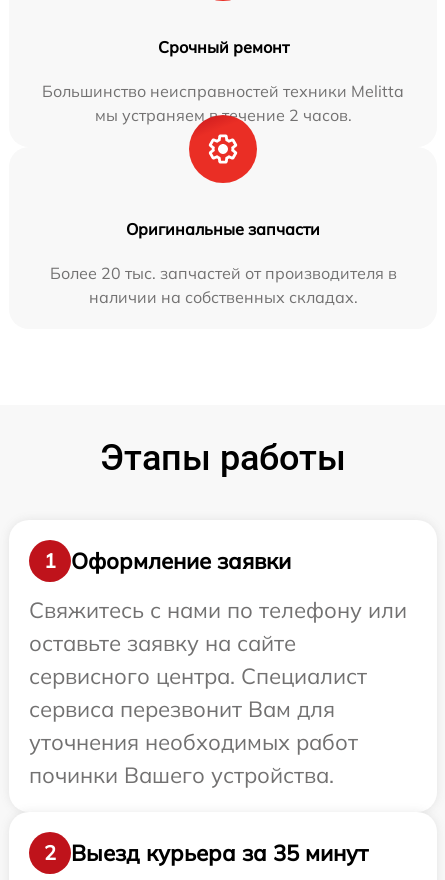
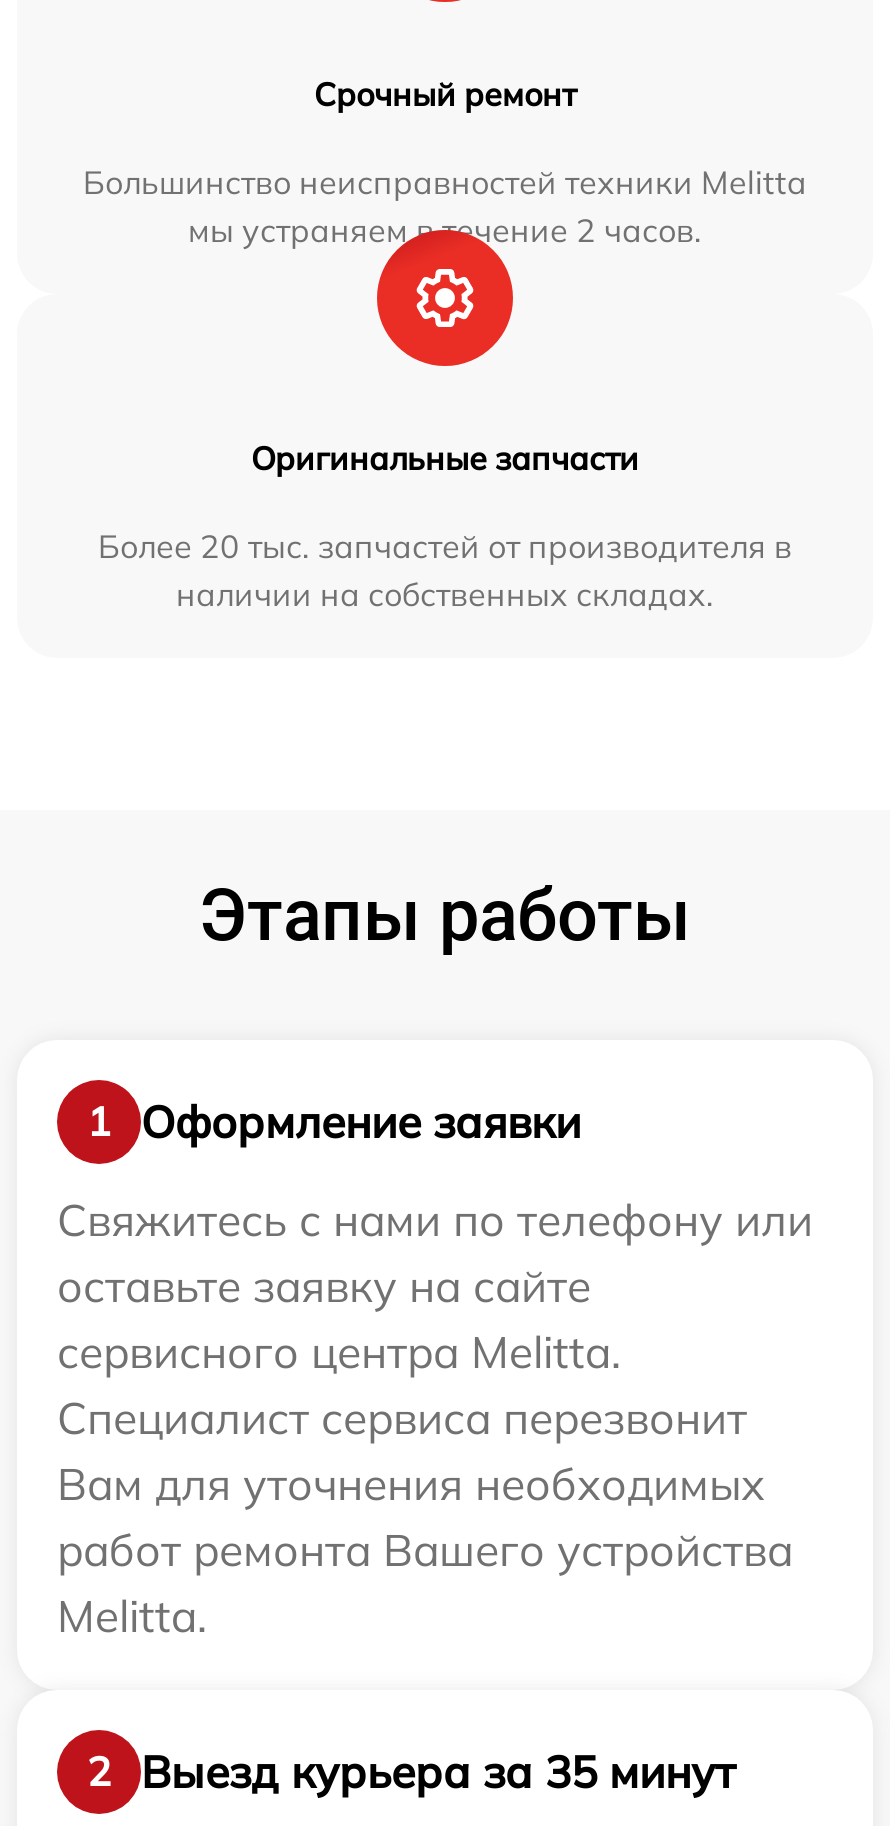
[29,662,367,789] сервисного центра. Специалист | сервиса перезвонит Вам для | уточнения необходимых работ | починки Вашего устройства. -> [57,1324,793,1644] сервисного центра Melitta. | Специалист сервиса перезвонит | Вам для уточнения необходимых | работ ремонта Вашего устройства | Melitta.

